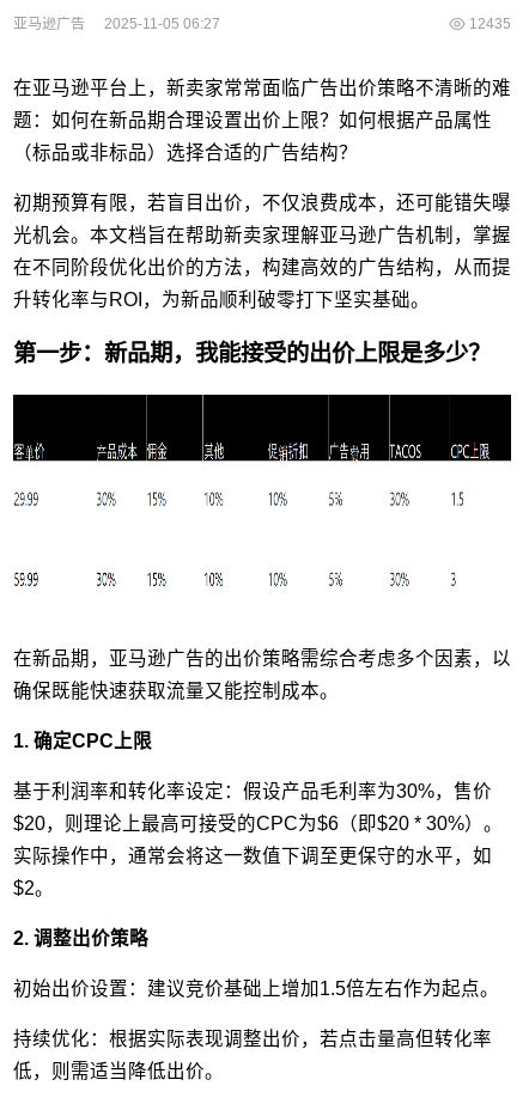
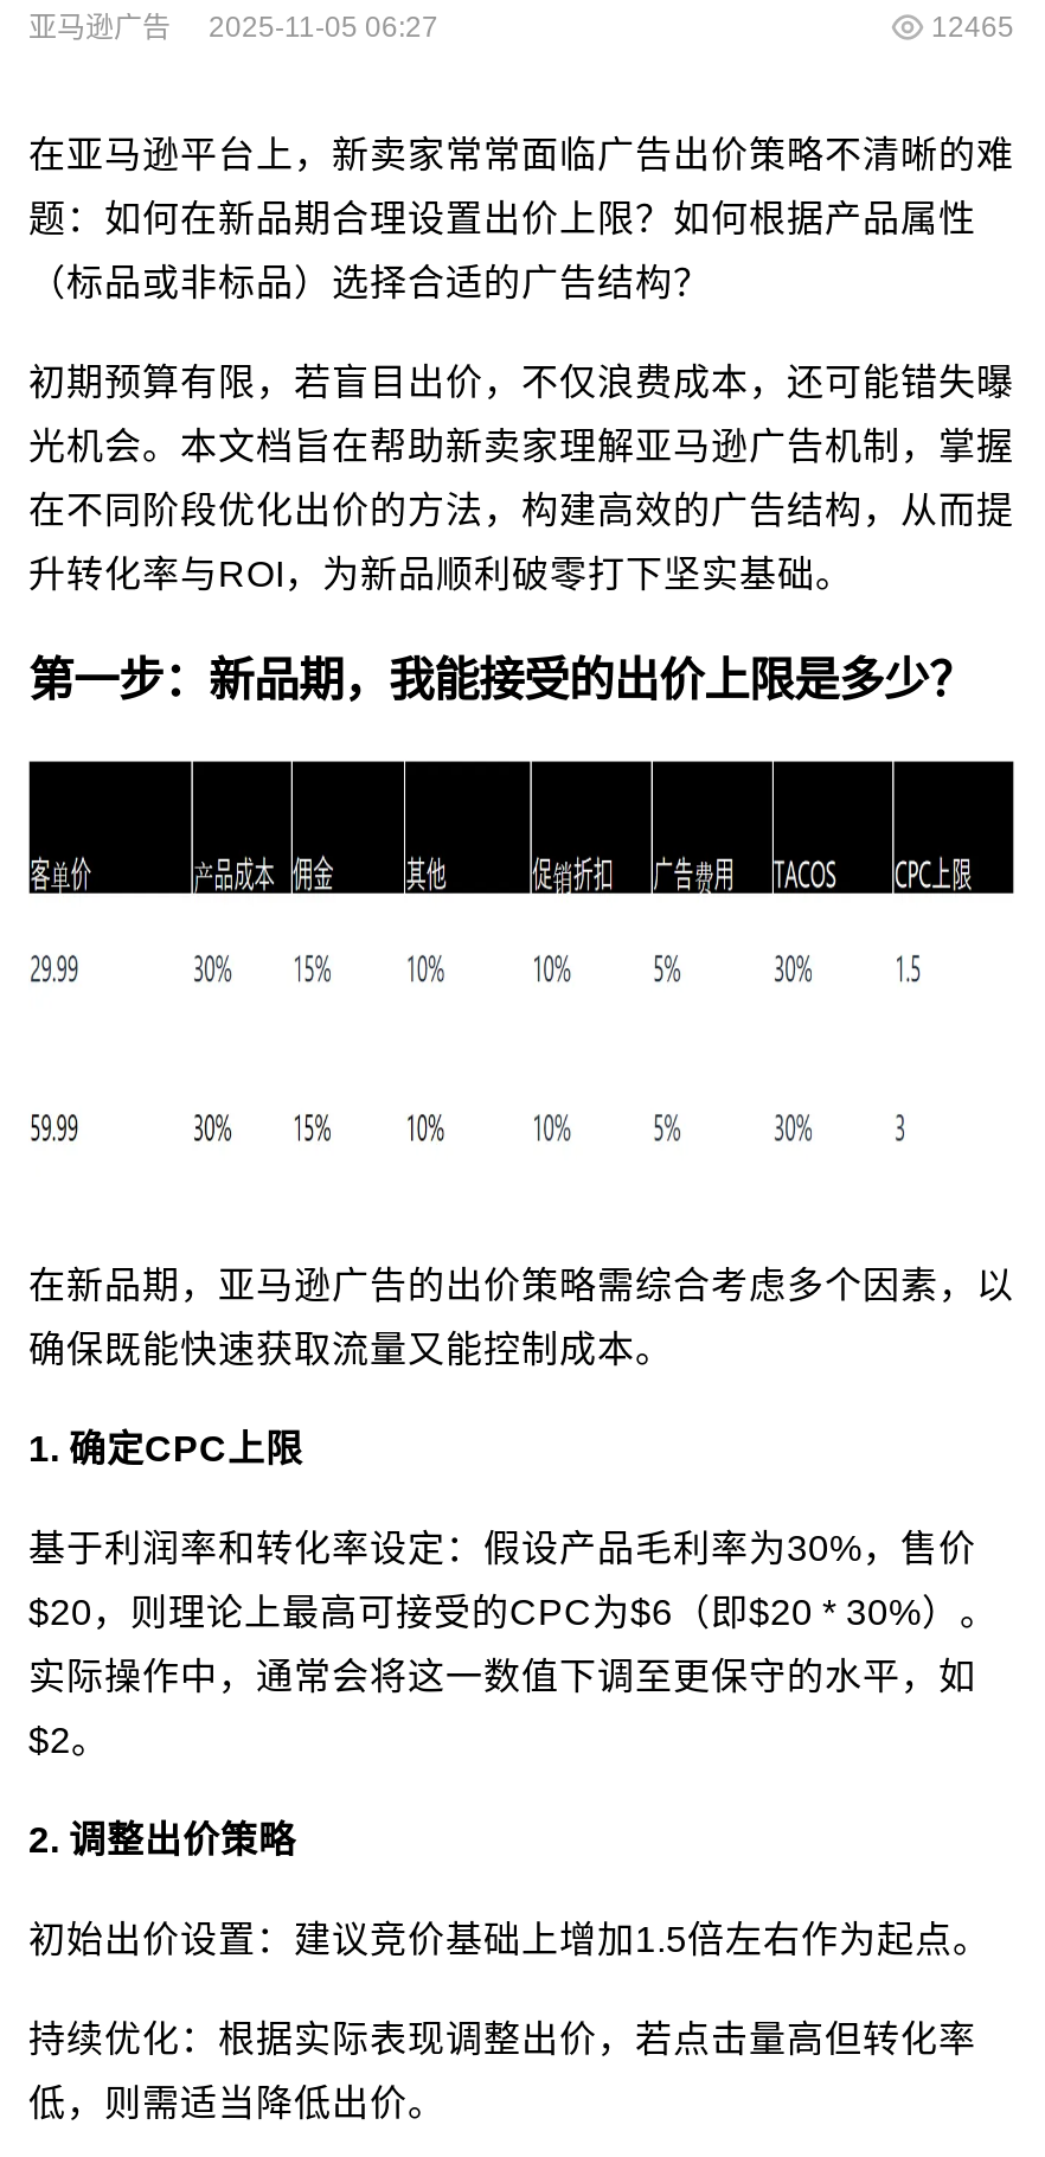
[469,16,511,32] 12435 -> [931,11,1014,44] 12465

